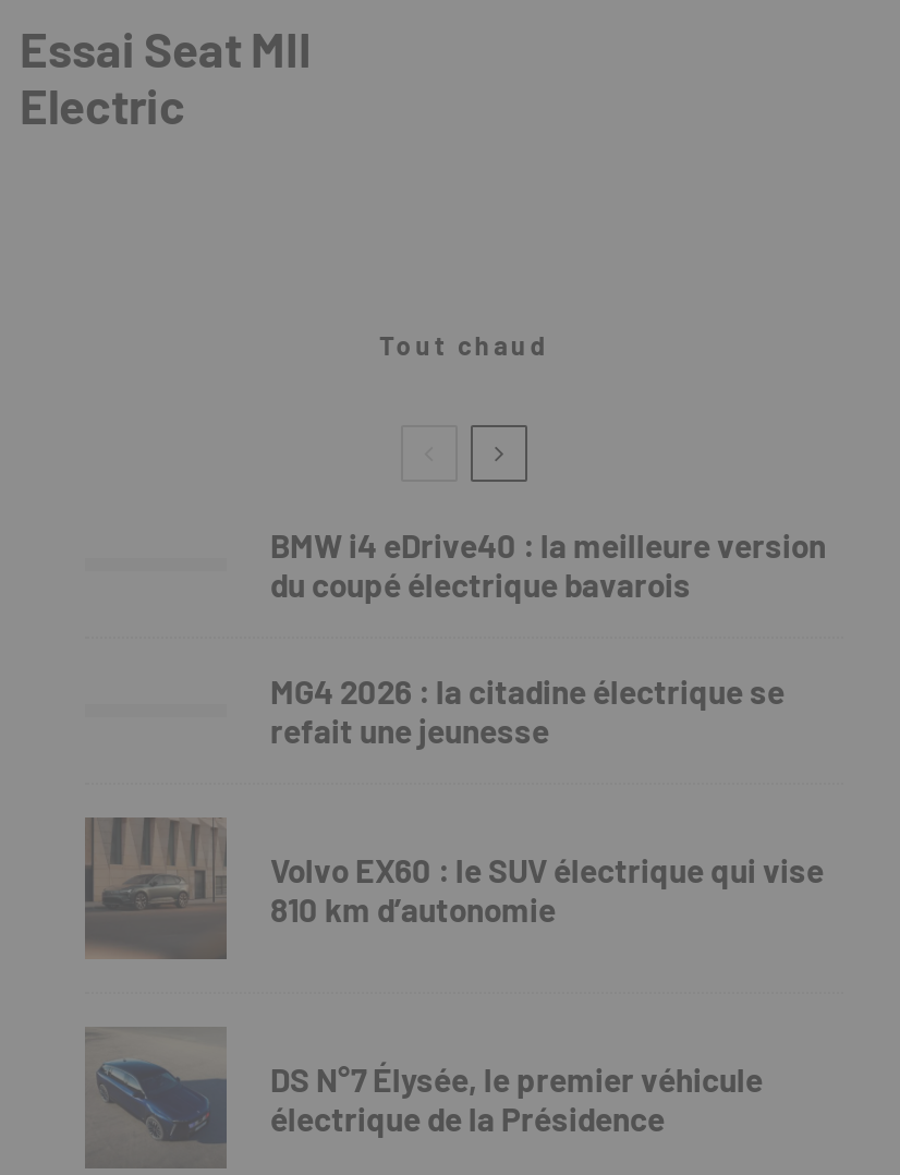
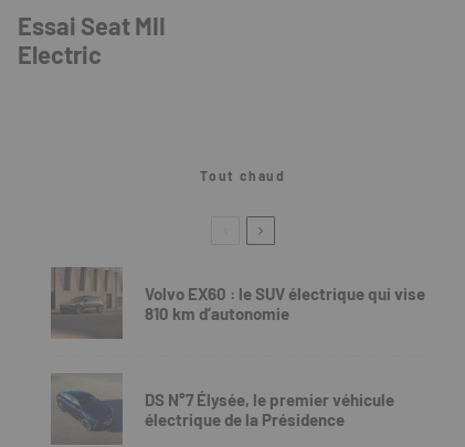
[270,525,826,750] BMW i4 eDrive40 : la meilleure version | du coupé électrique bavarois | MG4 2026 : la citadine électrique se | refait une jeunesse -> none

